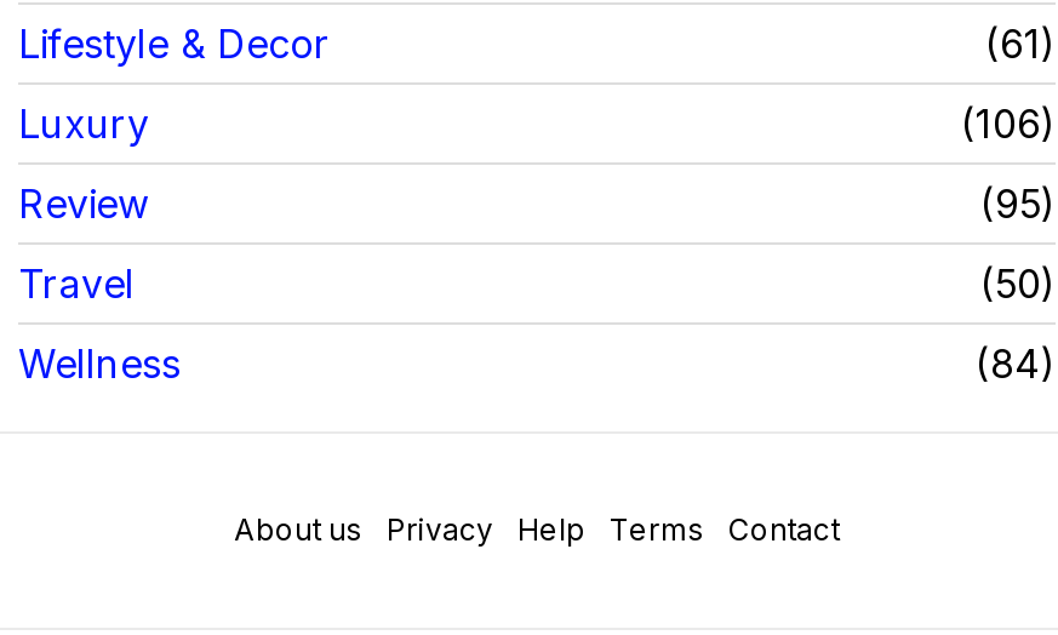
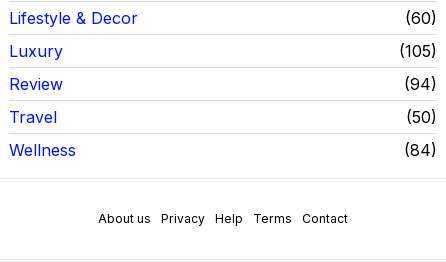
[1000,19,1041,68] 61 -> [411,8,431,28] 60
[976,99,1041,148] 106 -> [405,41,431,61] 105
[995,179,1041,228] 95 -> [410,74,431,94] 94

